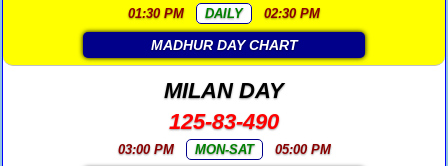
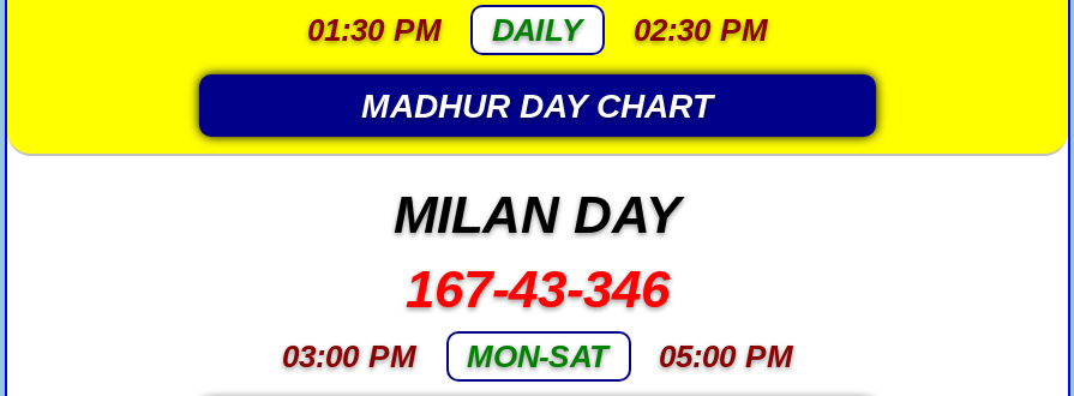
[169,109,279,134] 125-83-490 -> [406,259,670,319] 167-43-346

